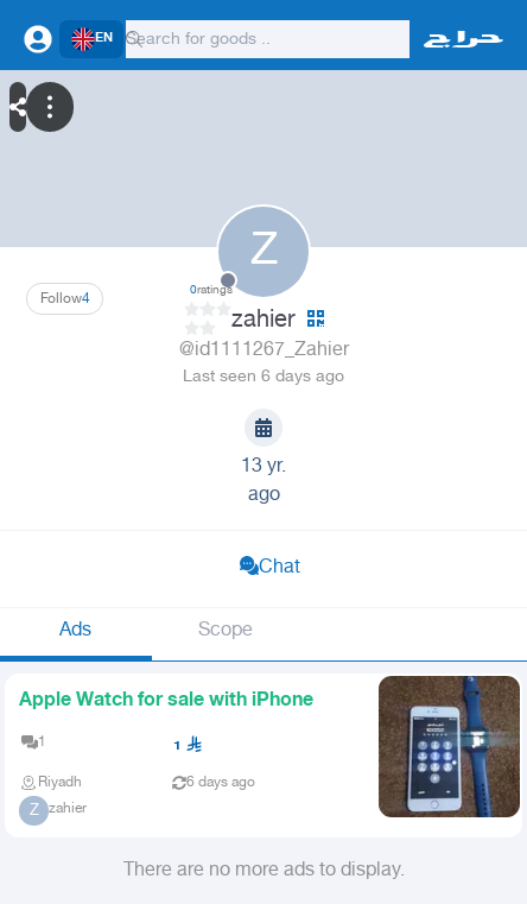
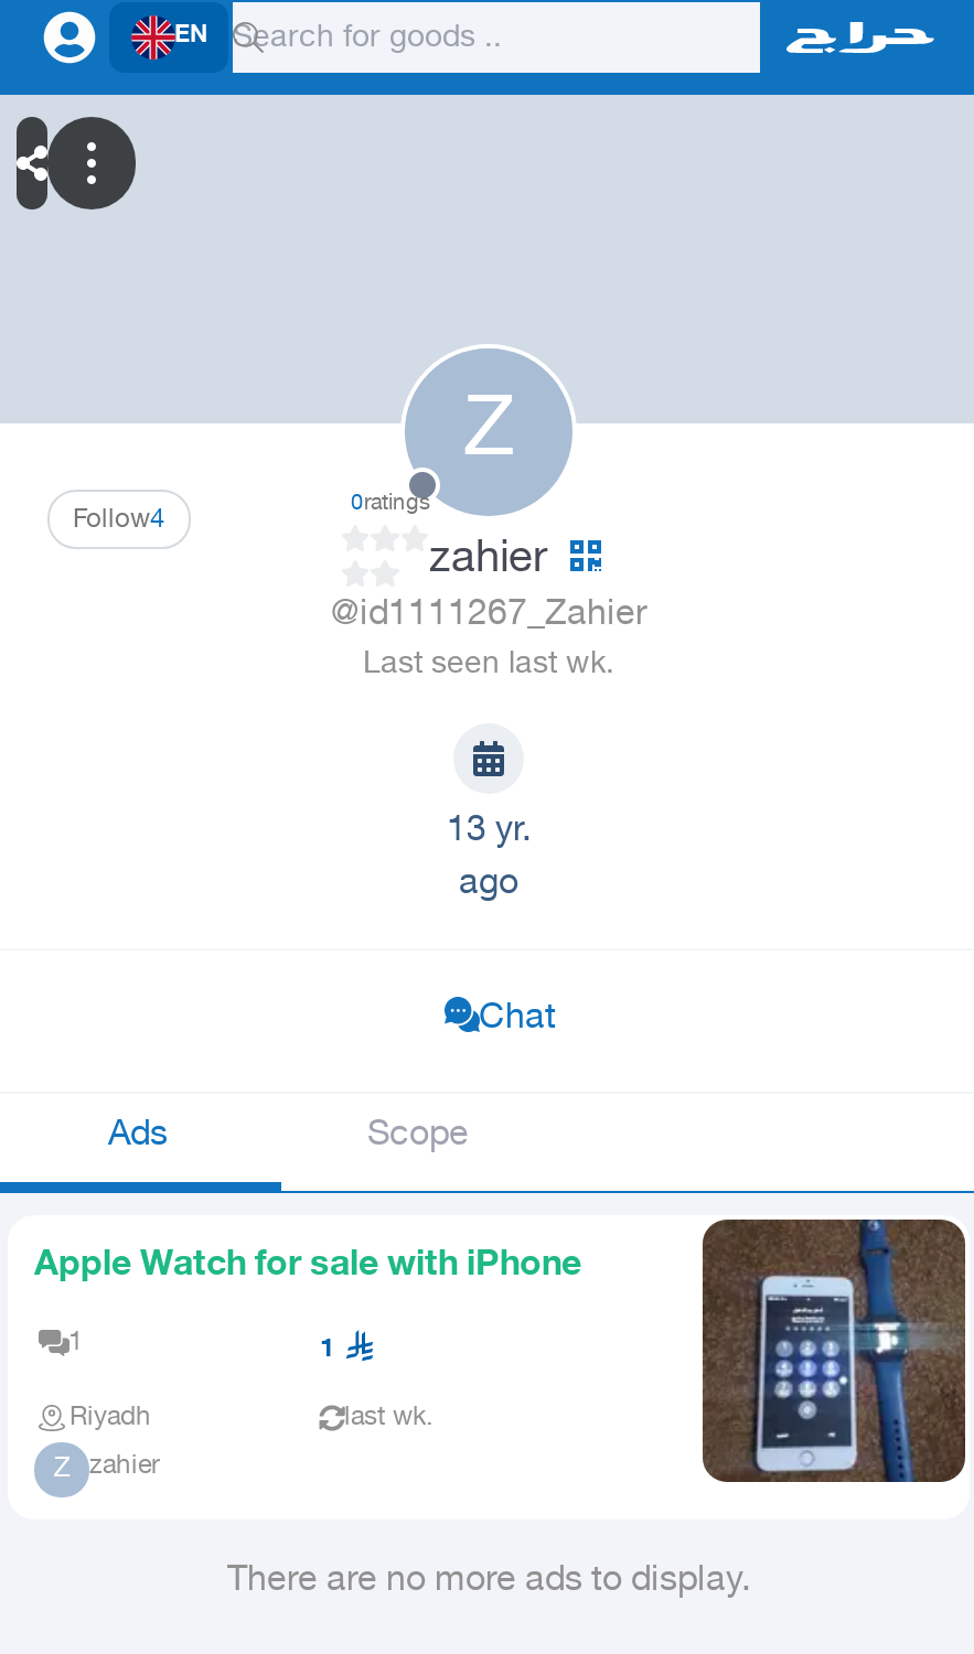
[183,367,344,388] Last seen 6 days ago -> [363,647,614,684] Last seen last wk.
[186,774,255,791] 6 days ago -> [344,1402,432,1433] last wk.

